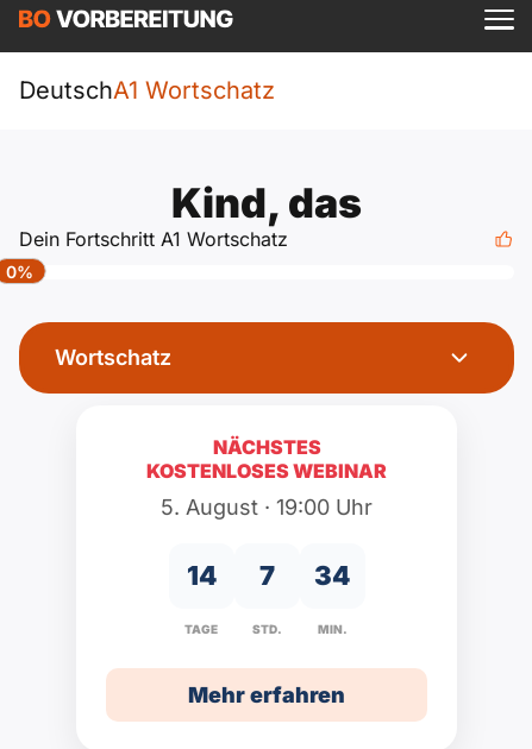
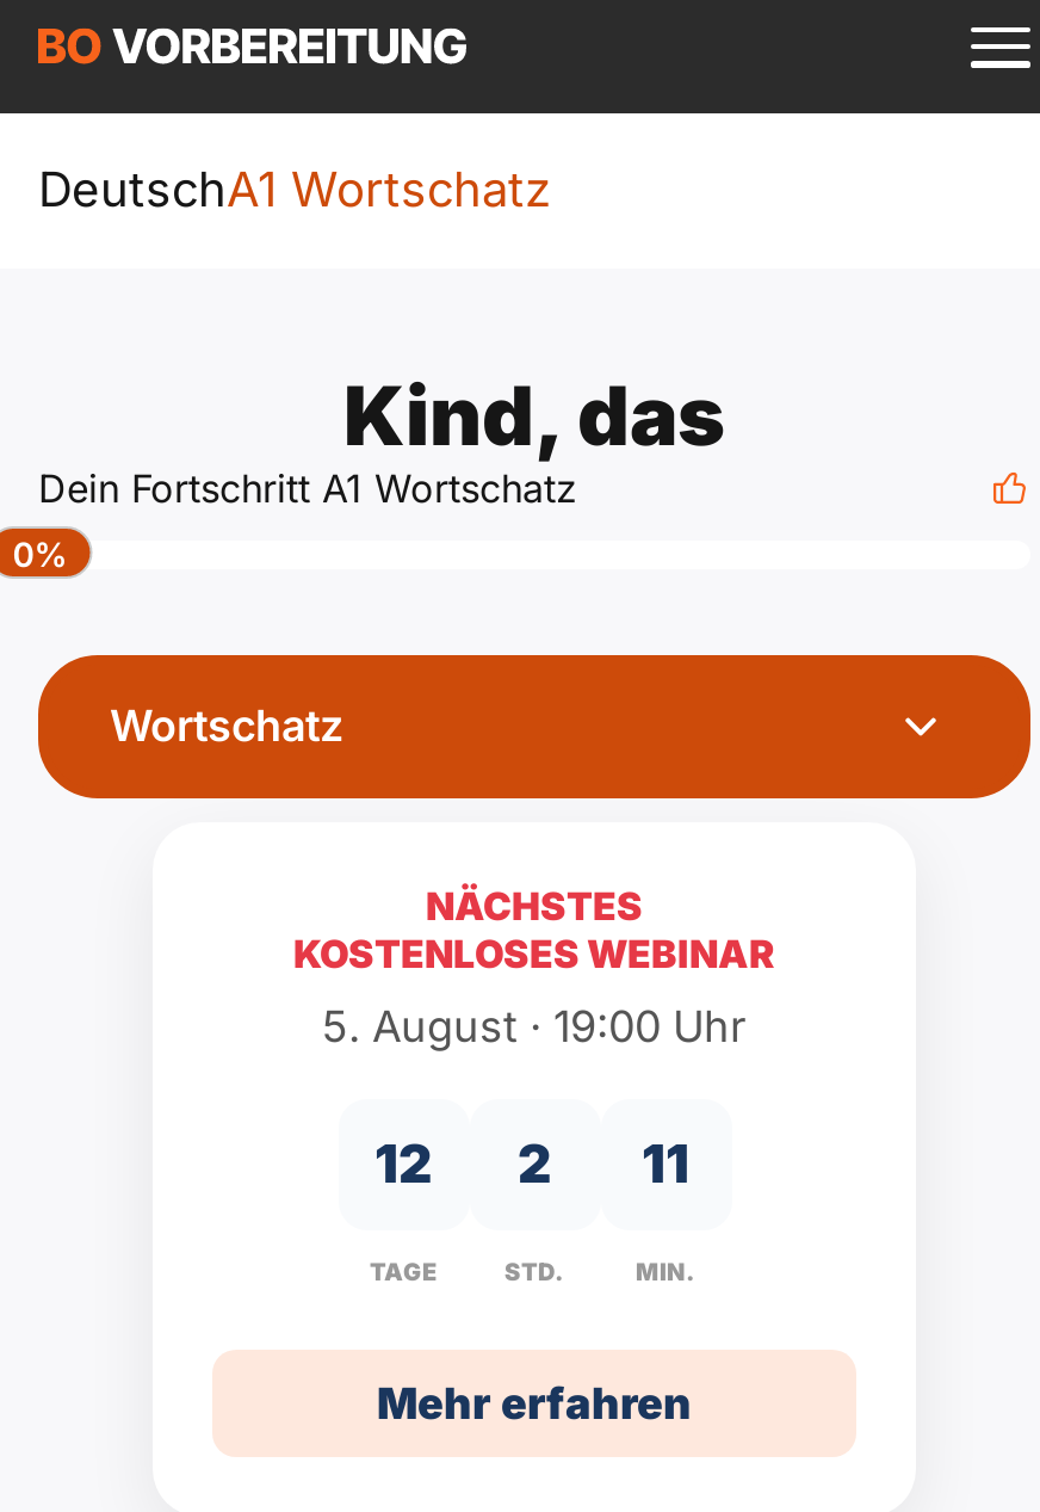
[186,560,216,591] 14 -> [374,1133,432,1195] 12
[259,560,274,591] 7 -> [518,1133,551,1195] 2
[314,560,350,591] 34 -> [642,1133,689,1195] 11

